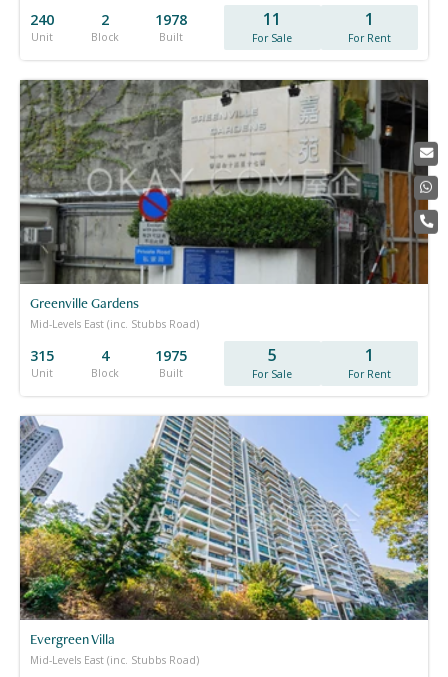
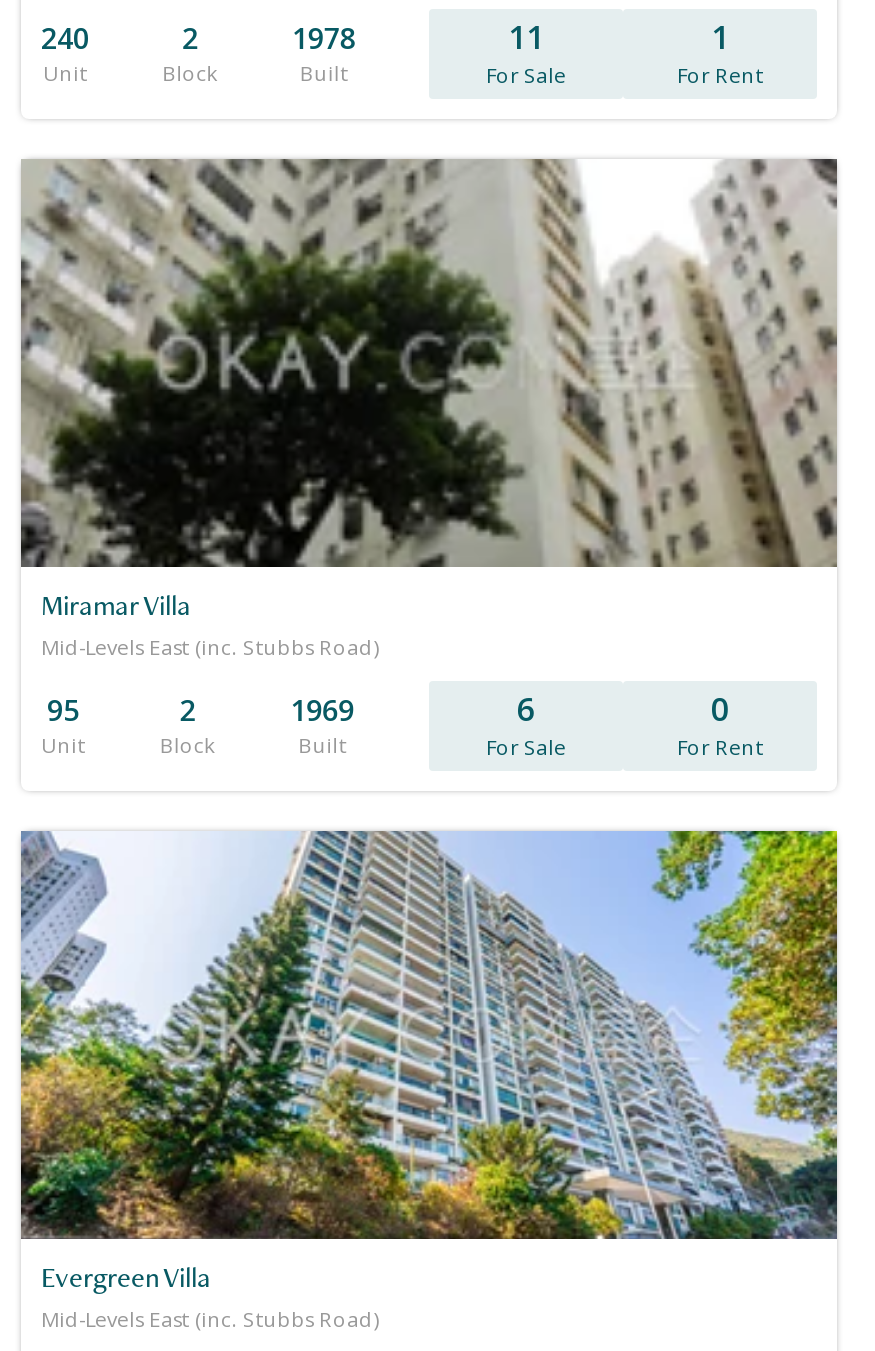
[20,79,439,312] [image] | Greenville Gardens -> [19,159,857,622] [image] | Miramar Villa
[30,346,54,365] 315 -> [47,690,79,728] 95
[101,346,109,365] 4 -> [180,690,196,728] 2
[155,346,187,365] 1975 -> [290,690,354,728] 1969
[268,344,277,366] 5 -> [517,686,535,730] 6
[365,344,374,366] 1 -> [711,686,729,730] 0

